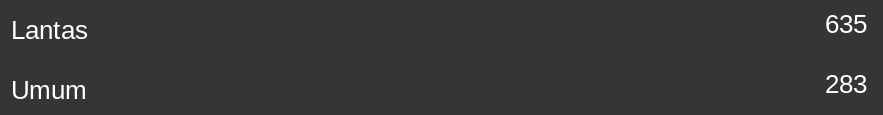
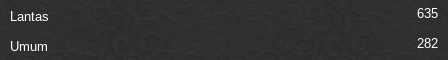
[825,69,867,99] 283 -> [417,36,438,51] 282

